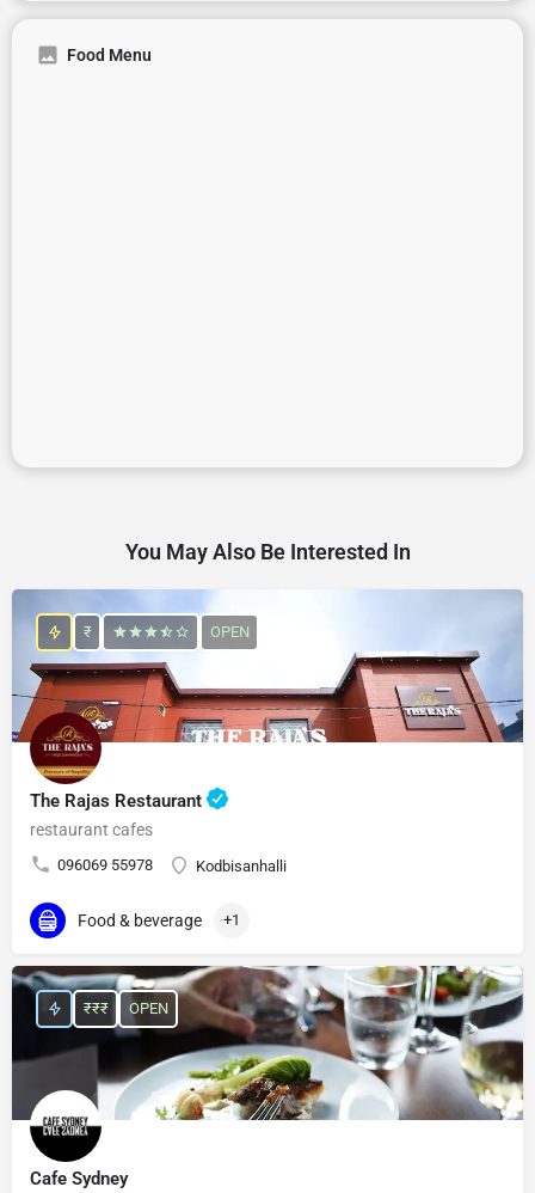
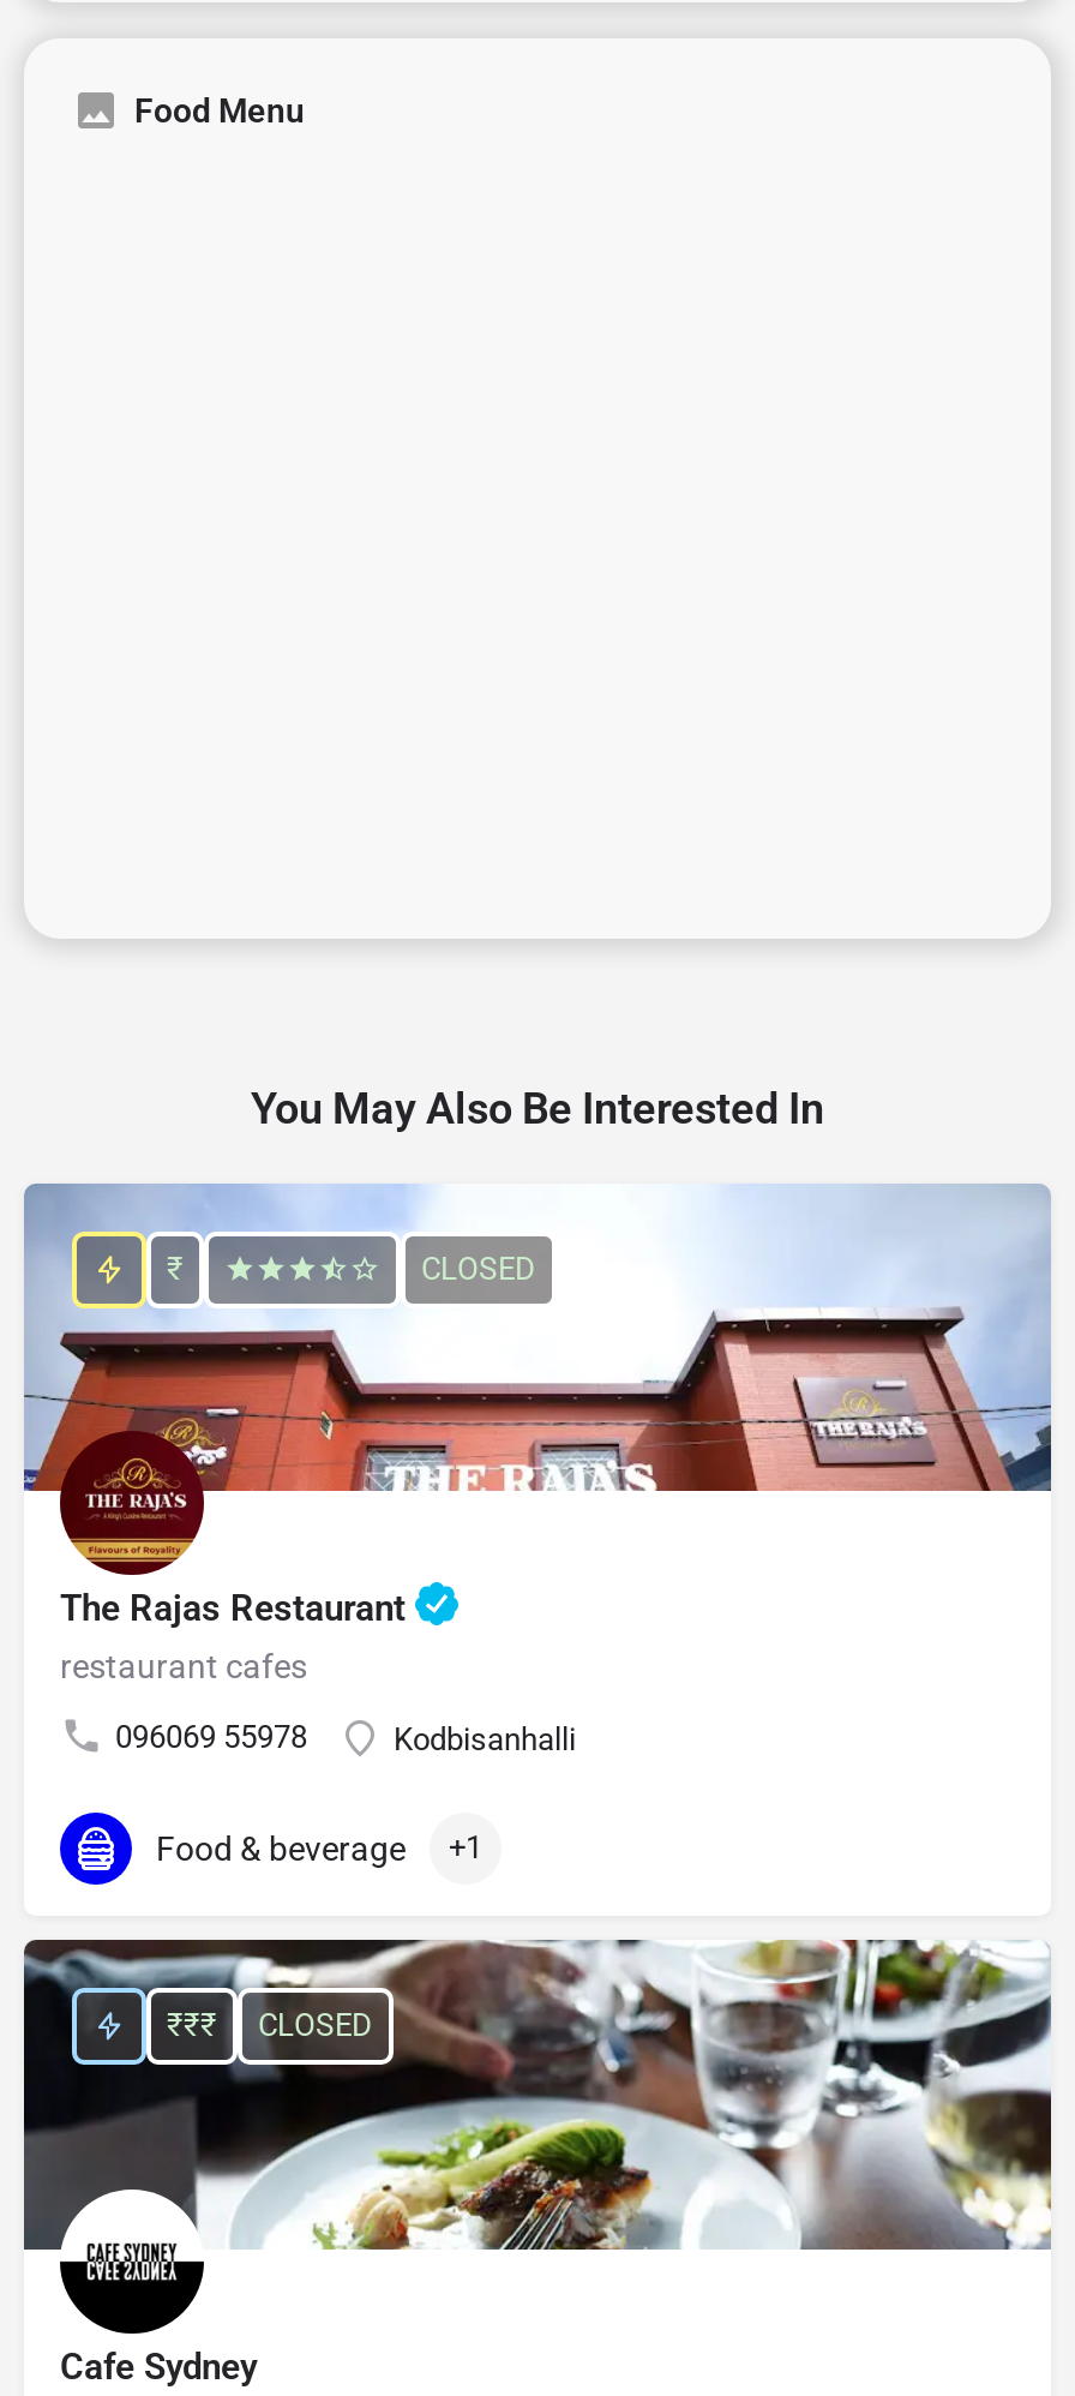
[210,623,249,641] OPEN -> [421,1252,536,1288] CLOSED
[128,1000,168,1018] OPEN -> [258,2008,373,2044] CLOSED

